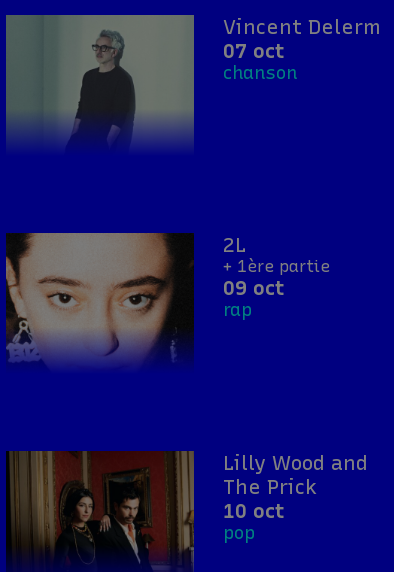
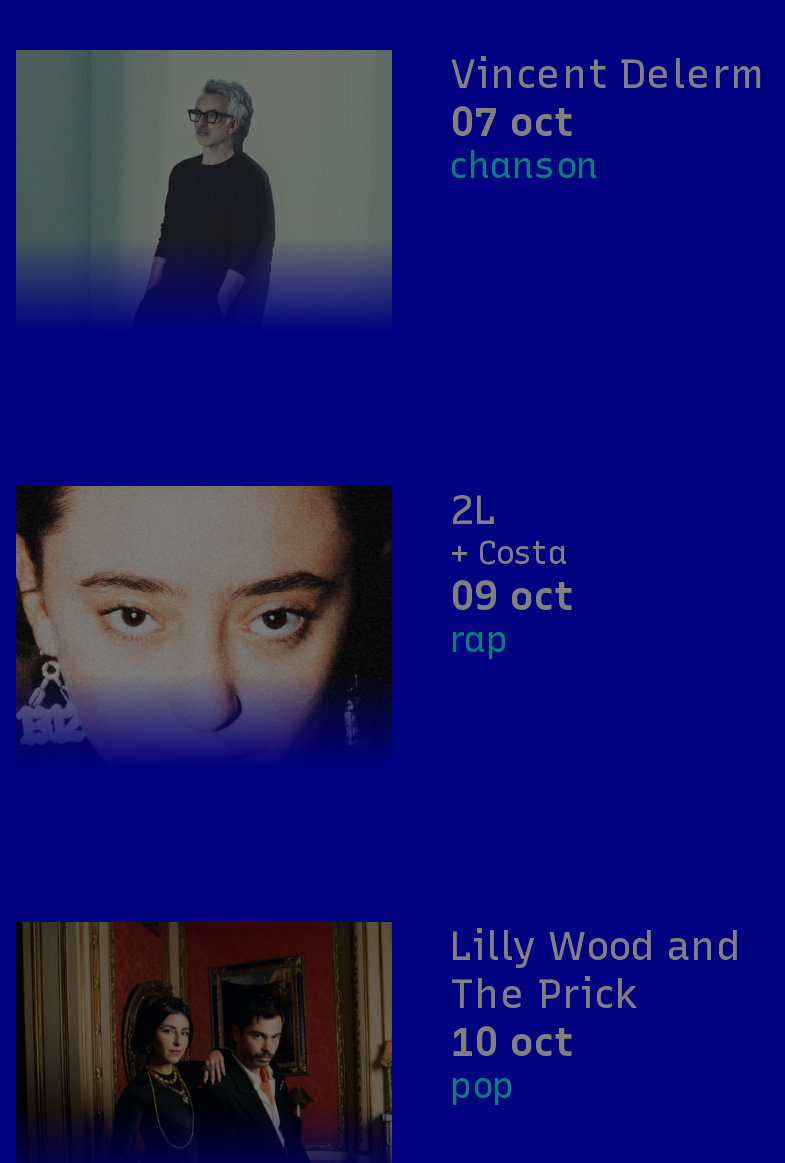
[223,257,330,276] + 1ère partie -> [450,534,568,572] + Costa

